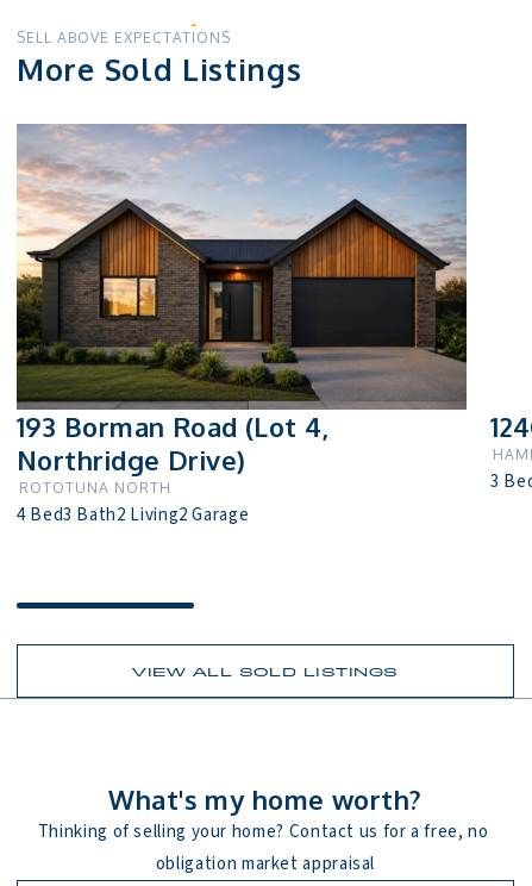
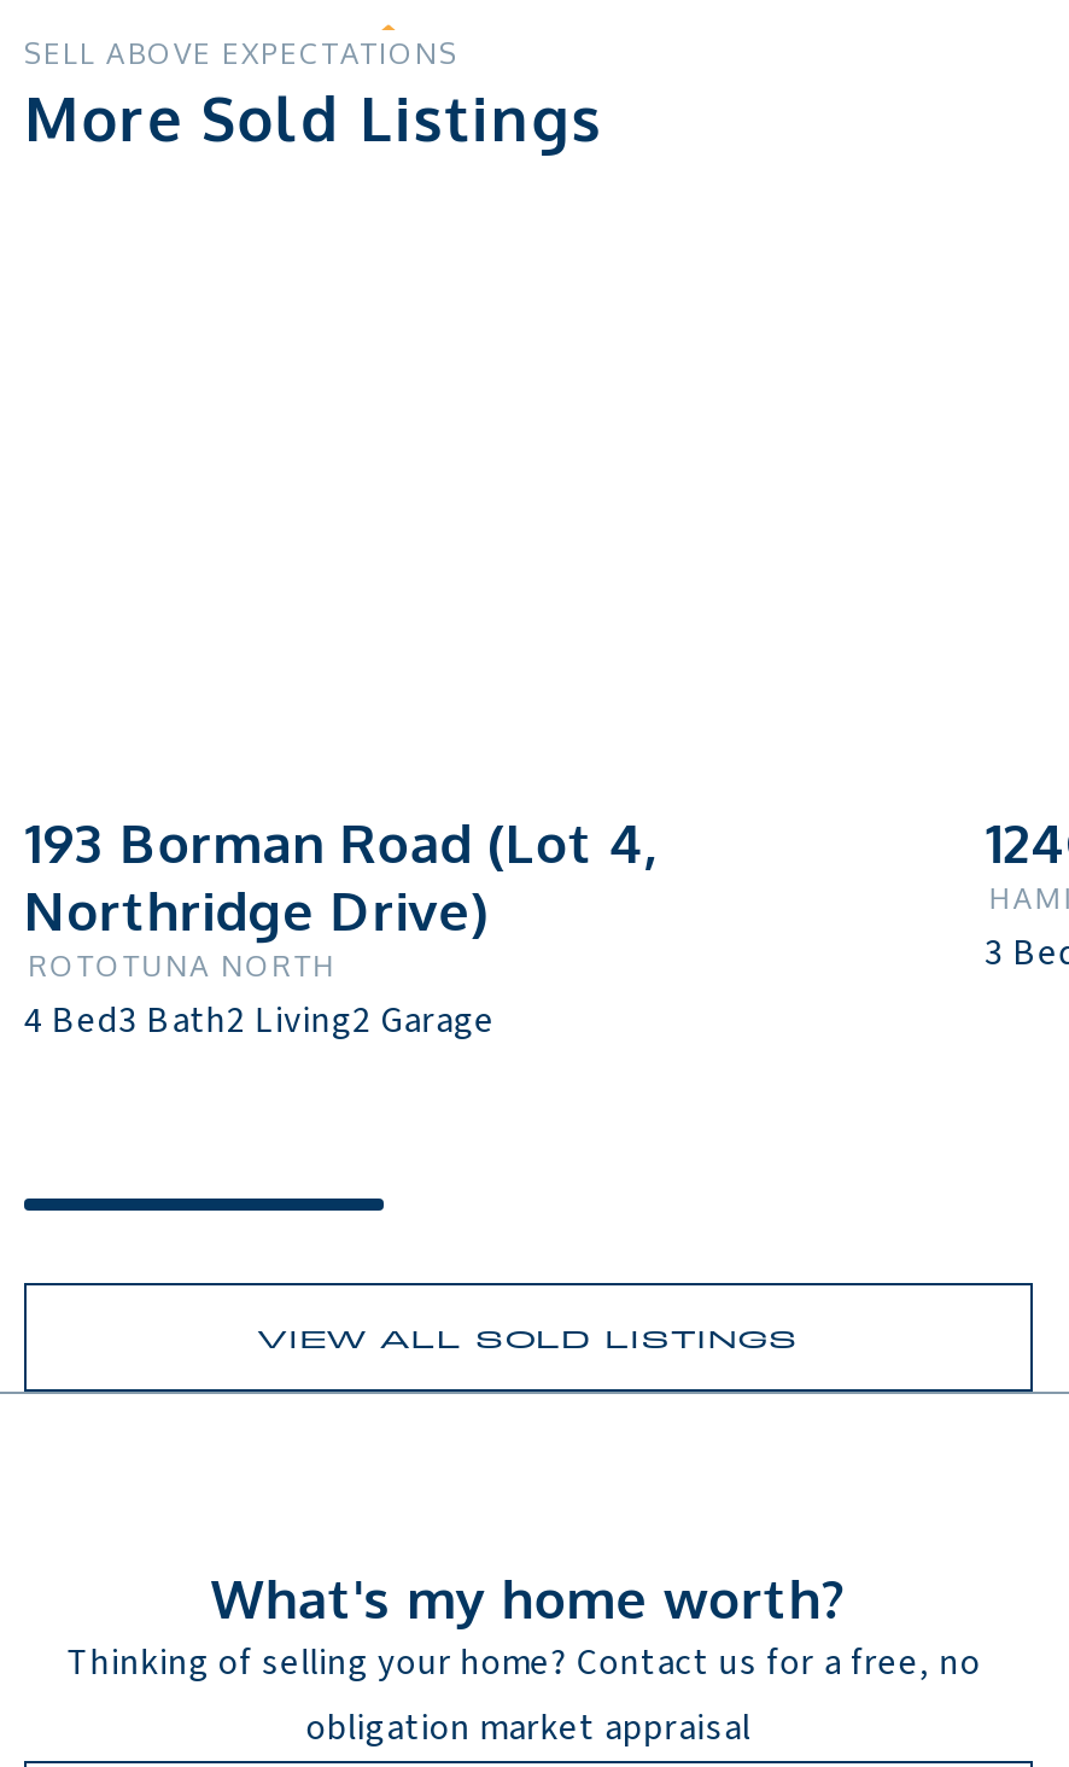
[15,123,468,411] [image] -> none

